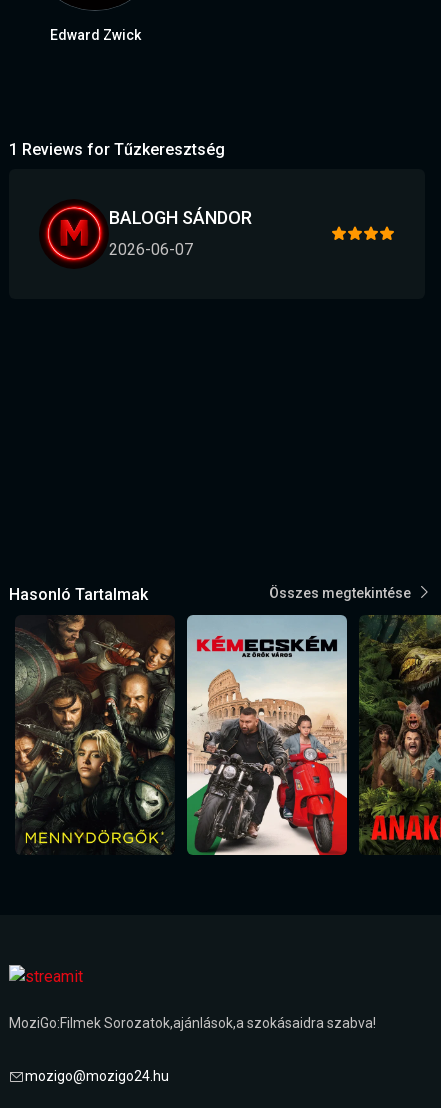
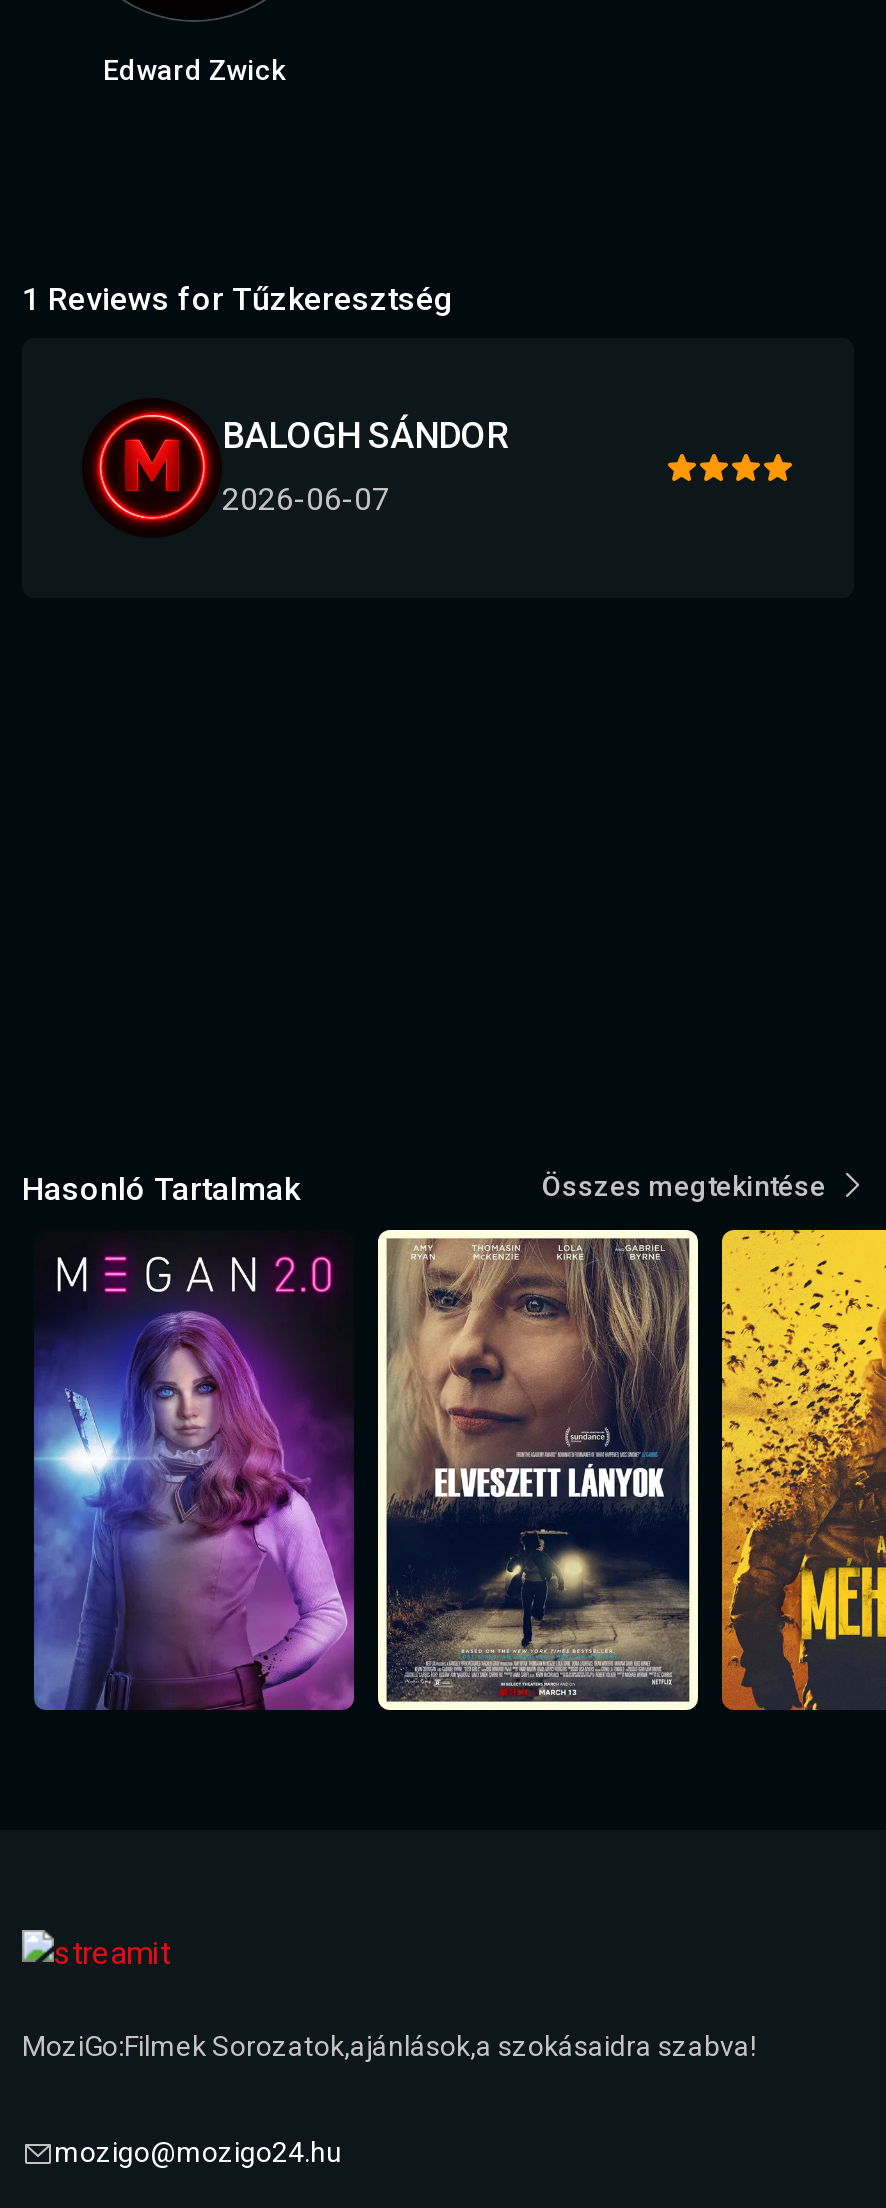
[14,614,175,855] [image] -> [32,1232,356,1712] [image]
[186,614,348,856] [image] -> [376,1228,700,1712] [image]
[359,615,438,855] [image] -> [720,1228,880,1712] [image]

